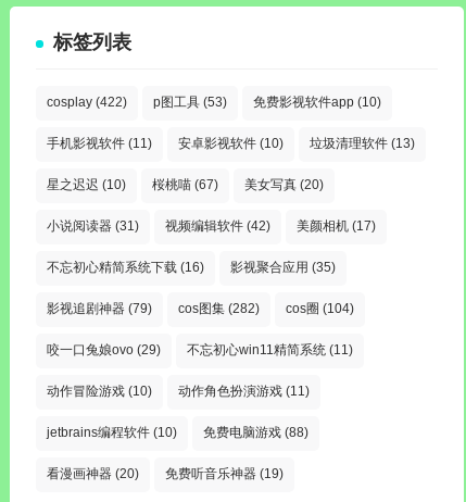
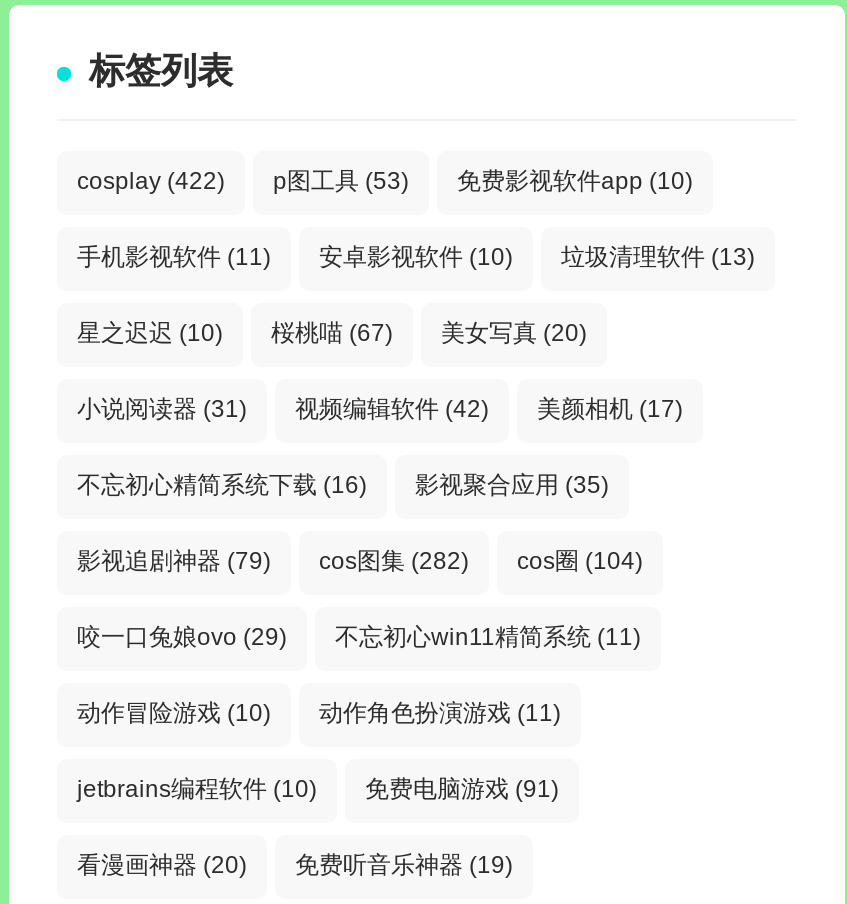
[203,425,308,440] 免费电脑游戏(88) -> [365,775,559,803] 免费电脑游戏(91)

